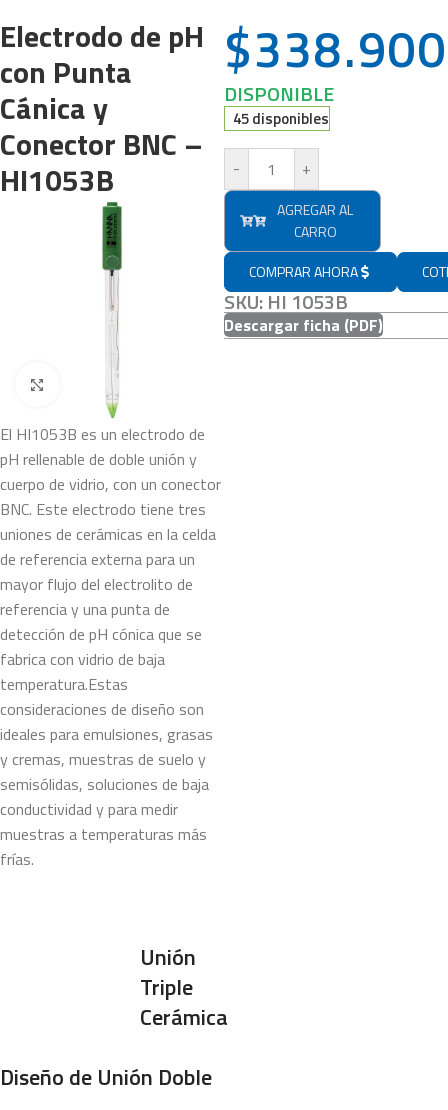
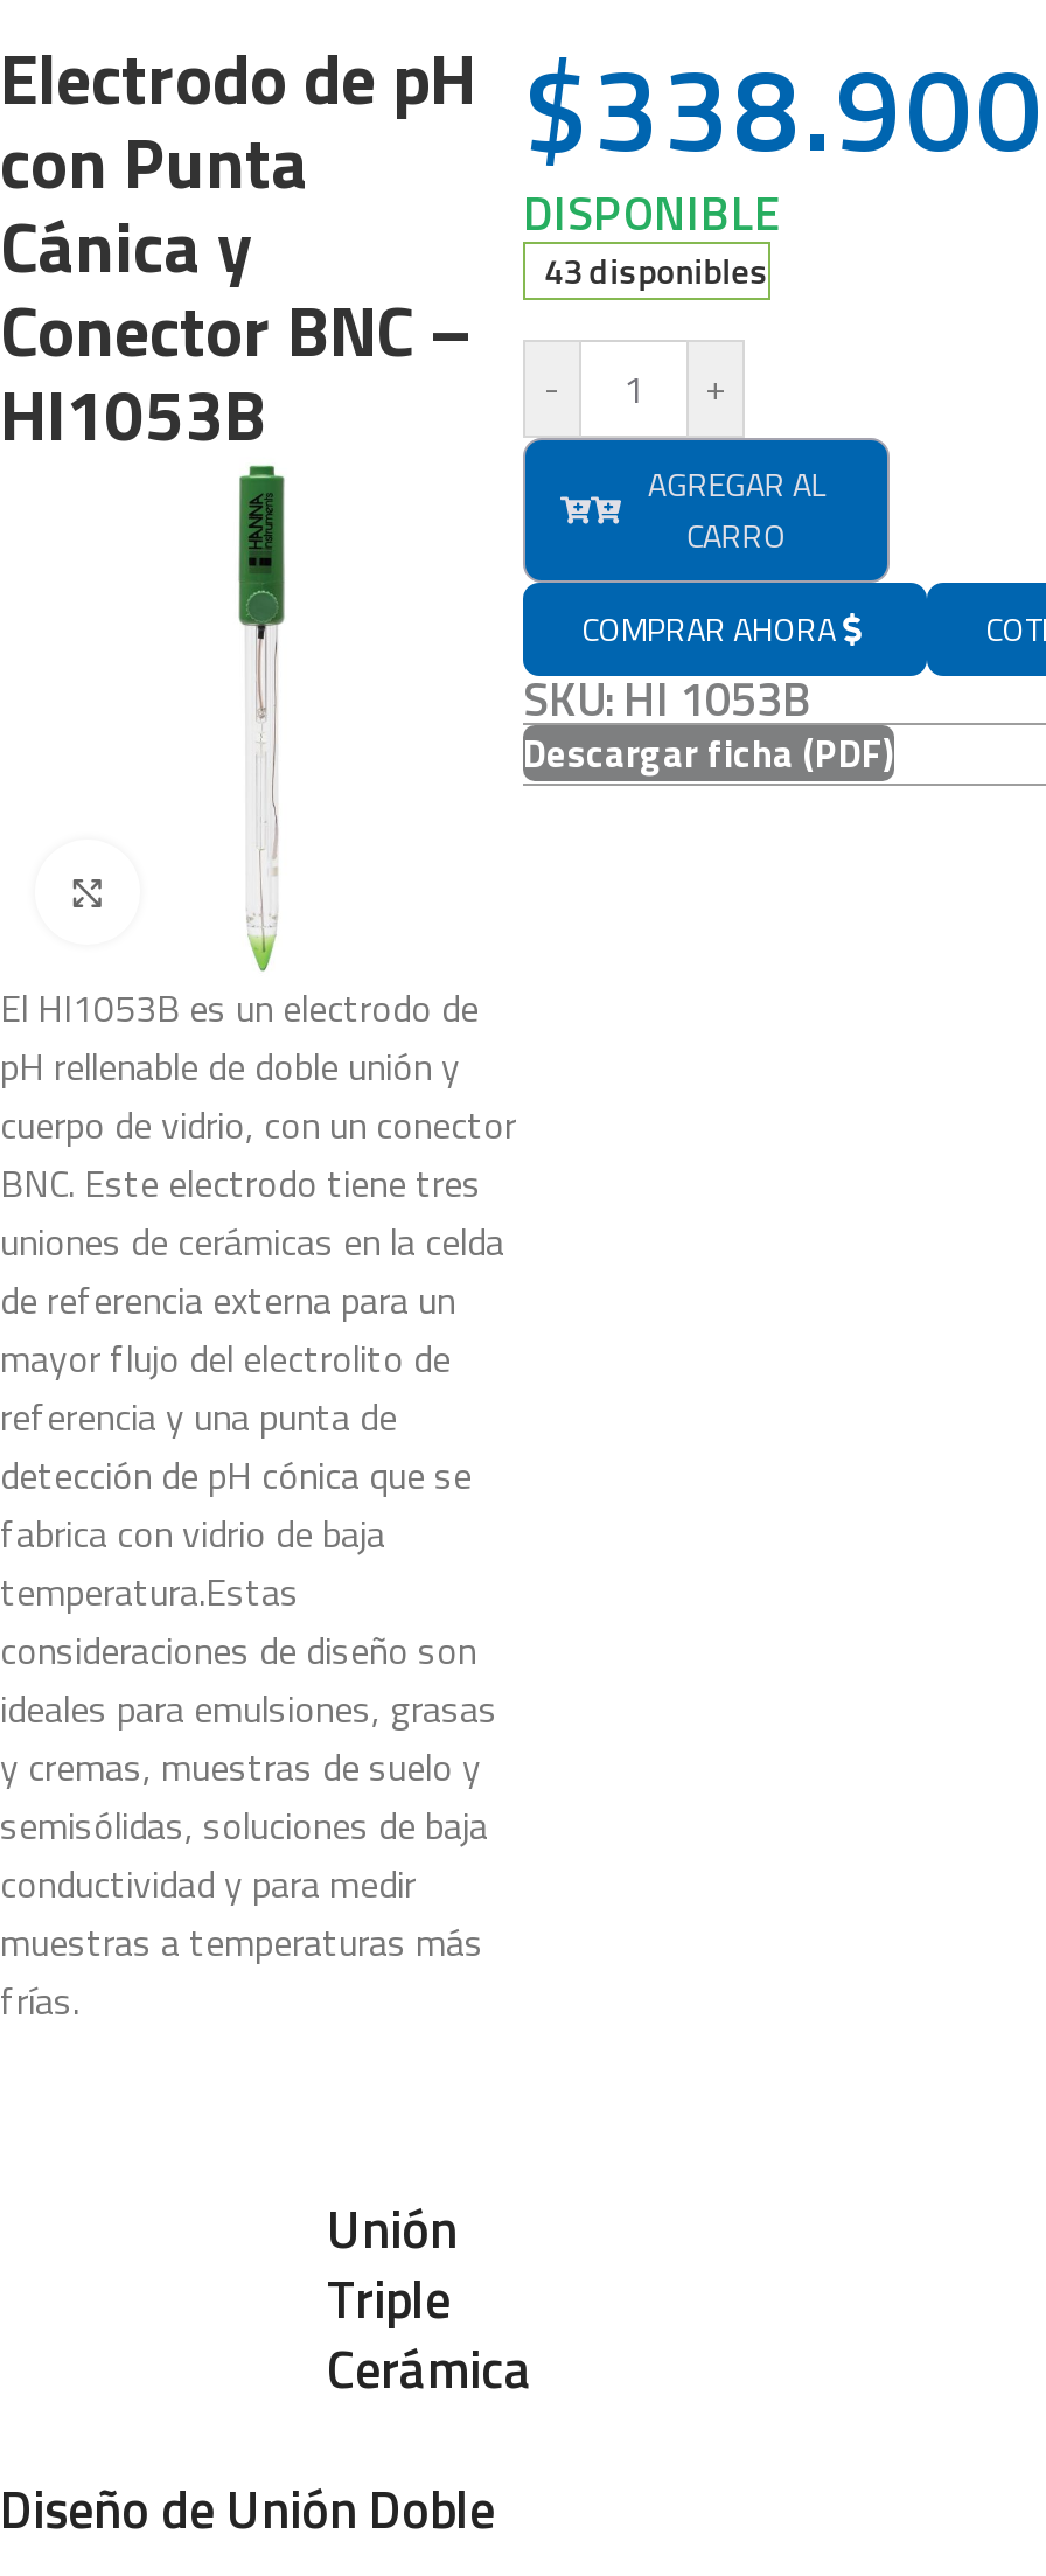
[233,107,329,130] 45 disponibles -> [544,244,769,298] 43 disponibles

